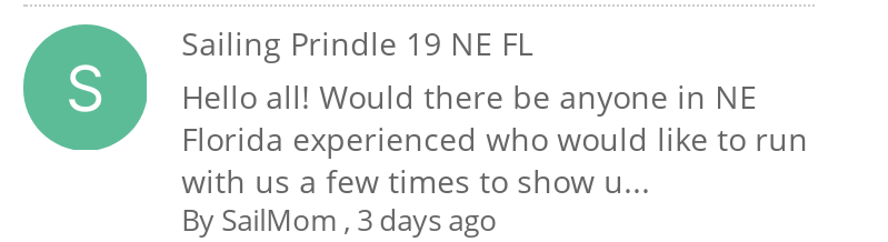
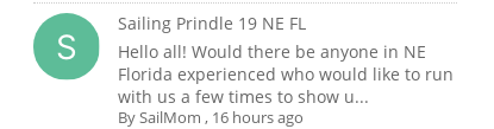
[181,200,497,240] By SailMom, 3 days ago -> [118,107,304,128] By SailMom, 16 hours ago

